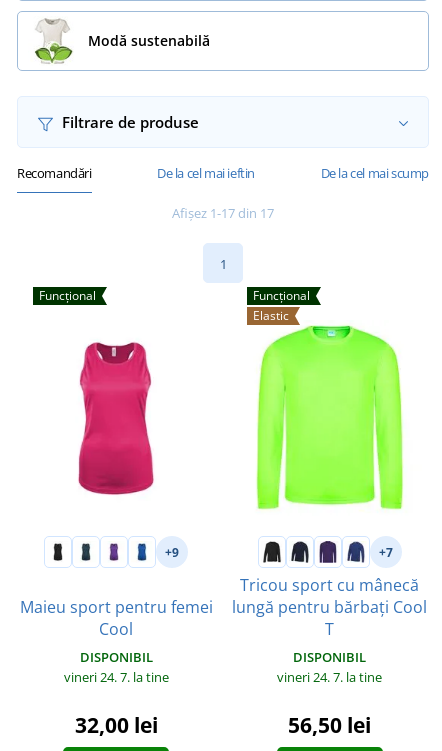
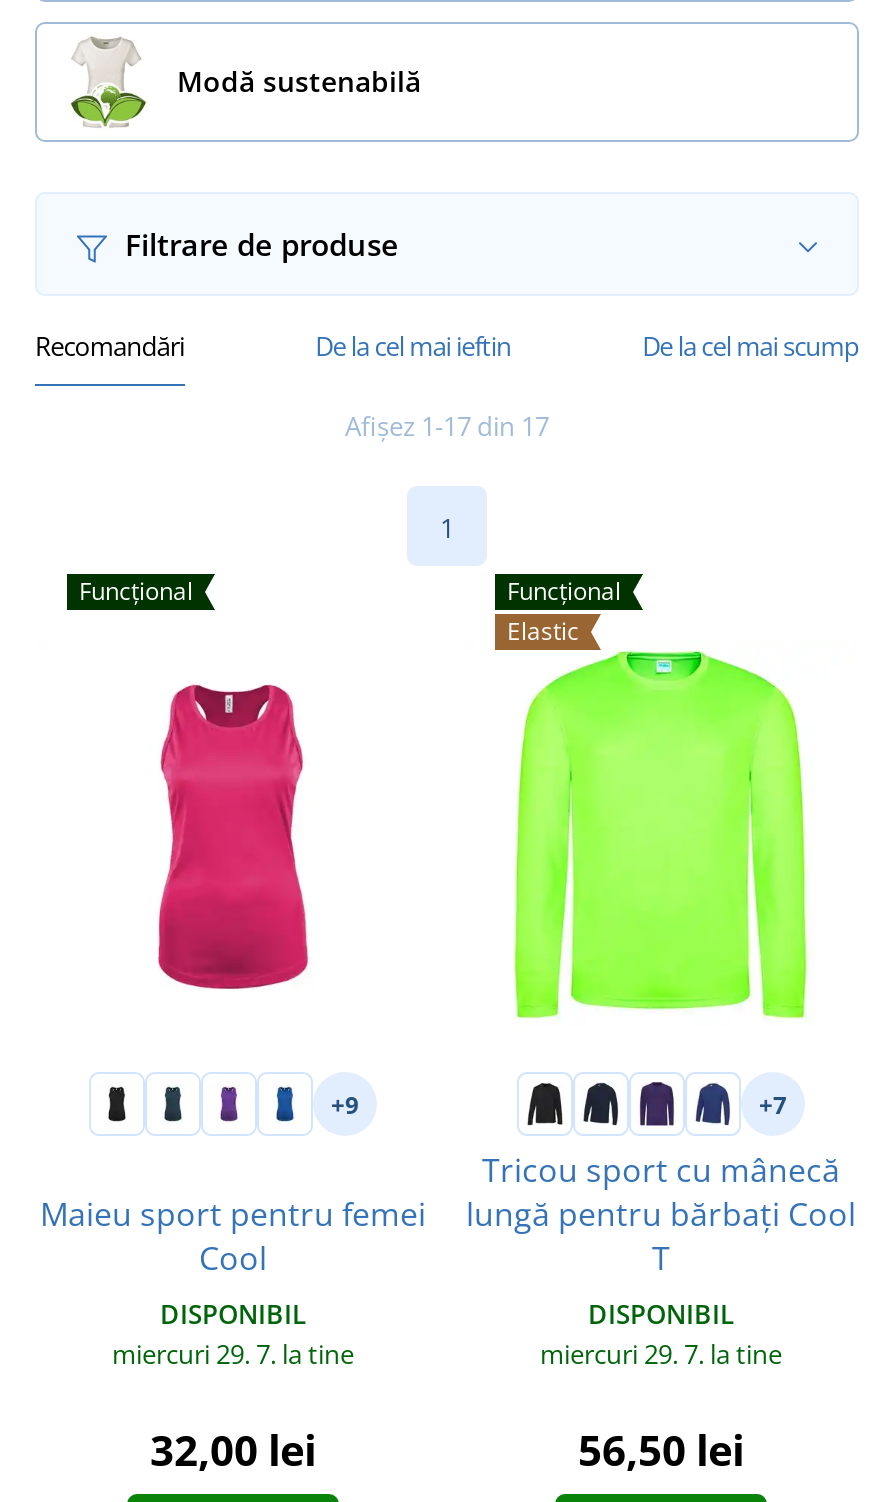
[63,668,168,686] vineri 24. 7. la tine -> [112,1336,354,1372] miercuri 29. 7. la tine
[277,668,382,686] vineri 24. 7. la tine -> [540,1336,782,1372] miercuri 29. 7. la tine

